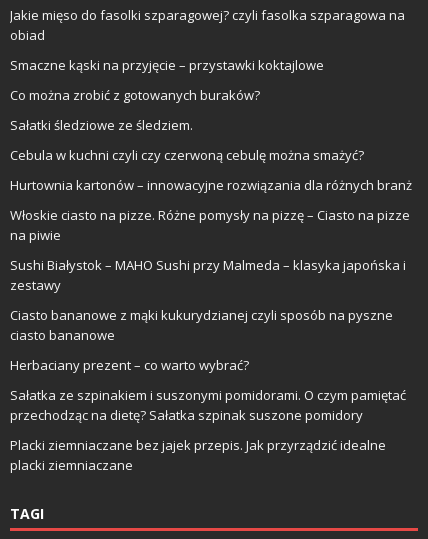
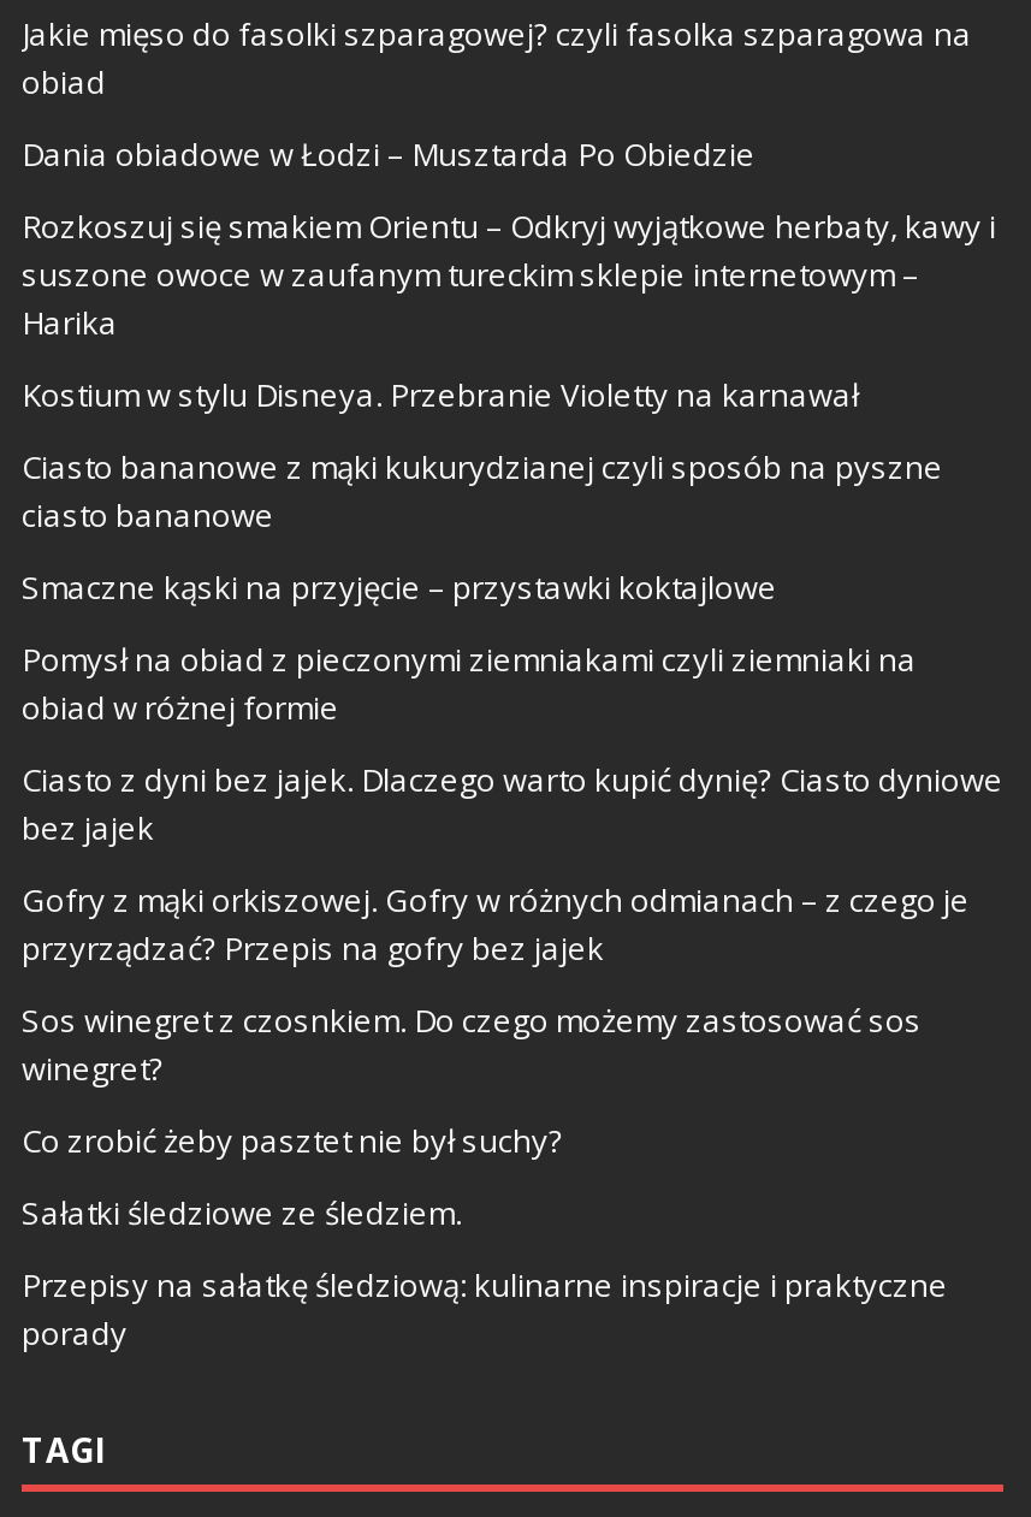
moved [10,56,324,74] -> [22,566,777,609]: Smaczne kąski na przyjęcie – przystawki koktajlowe
[10,86,412,294] Co można zrobić z gotowanych buraków? | Cebula w kuchni czyli czy czerwoną cebulę można smażyć? | Hurtownia kartonów – innowacyjne rozwiązania dla różnych branż | Włoskie ciasto na pizze. Różne pomysły na pizzę – Ciasto na pizze | na piwie | Sushi Białystok – MAHO Sushi przy Malmeda – klasyka japońska i | zestawy -> [22,133,996,416] Dania obiadowe w Łodzi – Musztarda Po Obiedzie | Rozkoszuj się smakiem Orientu – Odkryj wyjątkowe herbaty, kawy i | suszone owoce w zaufanym tureckim sklepie internetowym – | Harika | Kostium w stylu Disneya. Przebranie Violetty na karnawał
moved [10,116,193,134] -> [22,1191,462,1235]: Sałatki śledziowe ze śledziem.
moved [10,306,393,344] -> [22,445,943,537]: Ciasto bananowe z mąki kukurydzianej czyli sposób na pyszne | ciasto bananowe
[10,356,406,474] Herbaciany prezent – co warto wybrać? | Sałatka ze szpinakiem i suszonymi pomidorami. O czym pamiętać | przechodząc na dietę? Sałatka szpinak suszone pomidory | Placki ziemniaczane bez jajek przepis. Jak przyrządzić idealne | placki ziemniaczane -> [22,638,1003,1355] Pomysł na obiad z pieczonymi ziemniakami czyli ziemniaki na | obiad w różnej formie | Ciasto z dyni bez jajek. Dlaczego warto kupić dynię? Ciasto dyniowe | bez jajek | Gofry z mąki orkiszowej. Gofry w różnych odmianach – z czego je | przyrządzać? Przepis na gofry bez jajek | Sos winegret z czosnkiem. Do czego możemy zastosować sos | winegret? | Co zrobić żeby pasztet nie był suchy? | Przepisy na sałatkę śledziową: kulinarne inspiracje i praktyczne | porady

